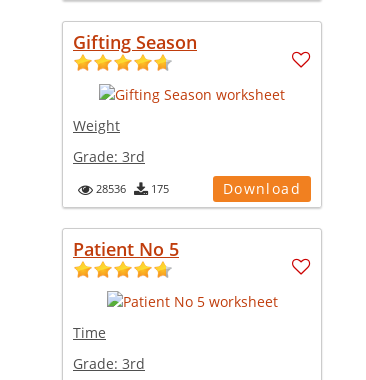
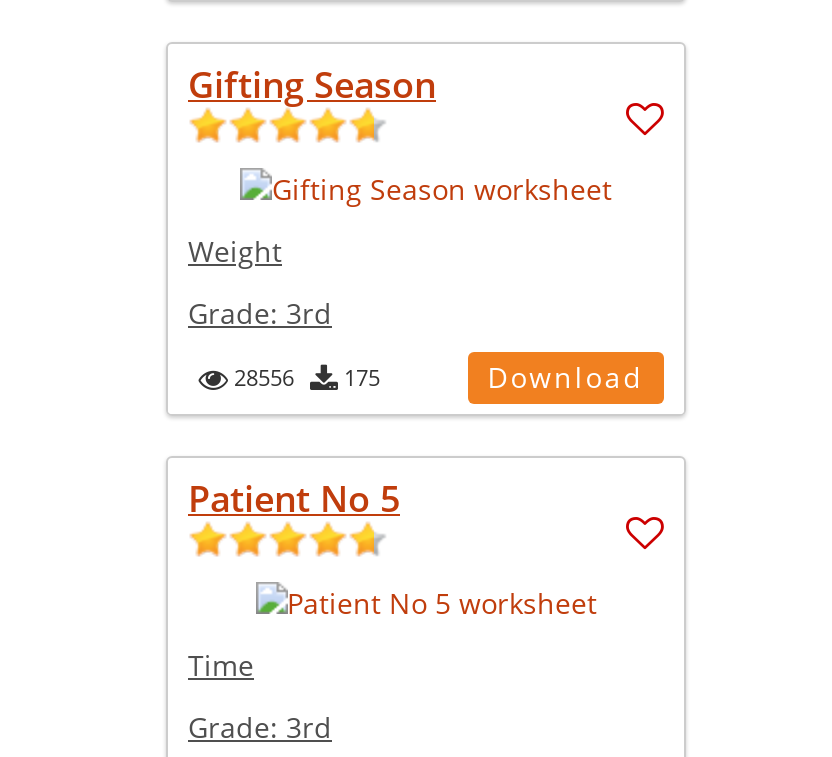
[96,181,169,196] 28536 175 -> [234,361,380,391] 28556 175

